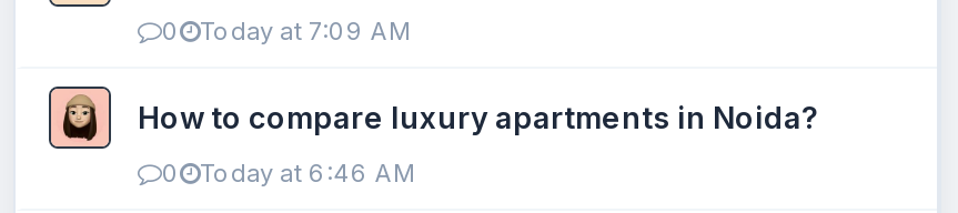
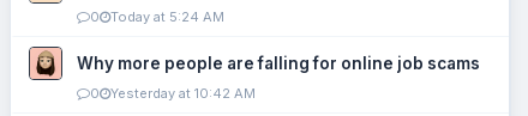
[162,16,411,47] 0 Today at 7:09 AM -> [90,8,224,25] 0 Today at 5:24 AM
[138,100,817,135] How to compare luxury apartments in Noida? -> [77,54,480,73] Why more people are falling for online job scams
[200,158,415,189] Today at 6:46 AM -> [110,85,256,102] Yesterday at 10:42 AM

